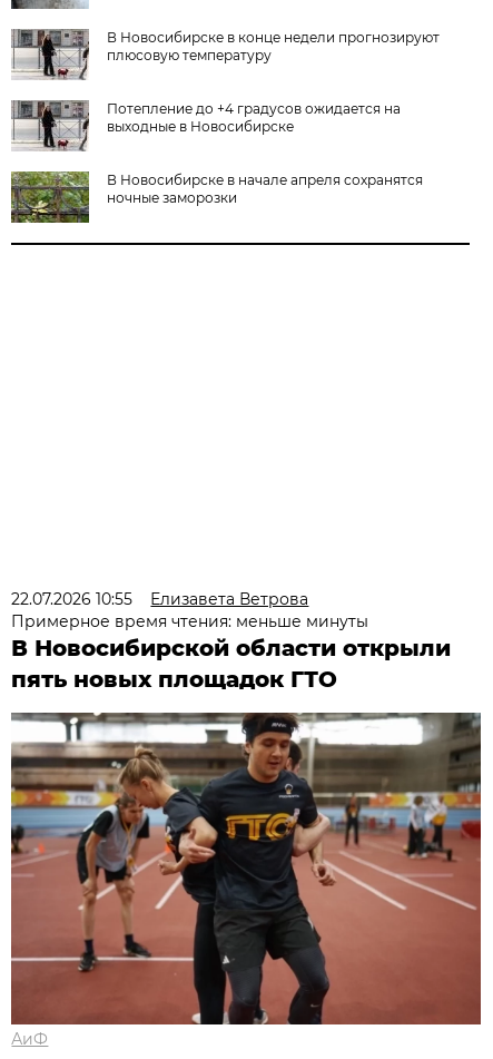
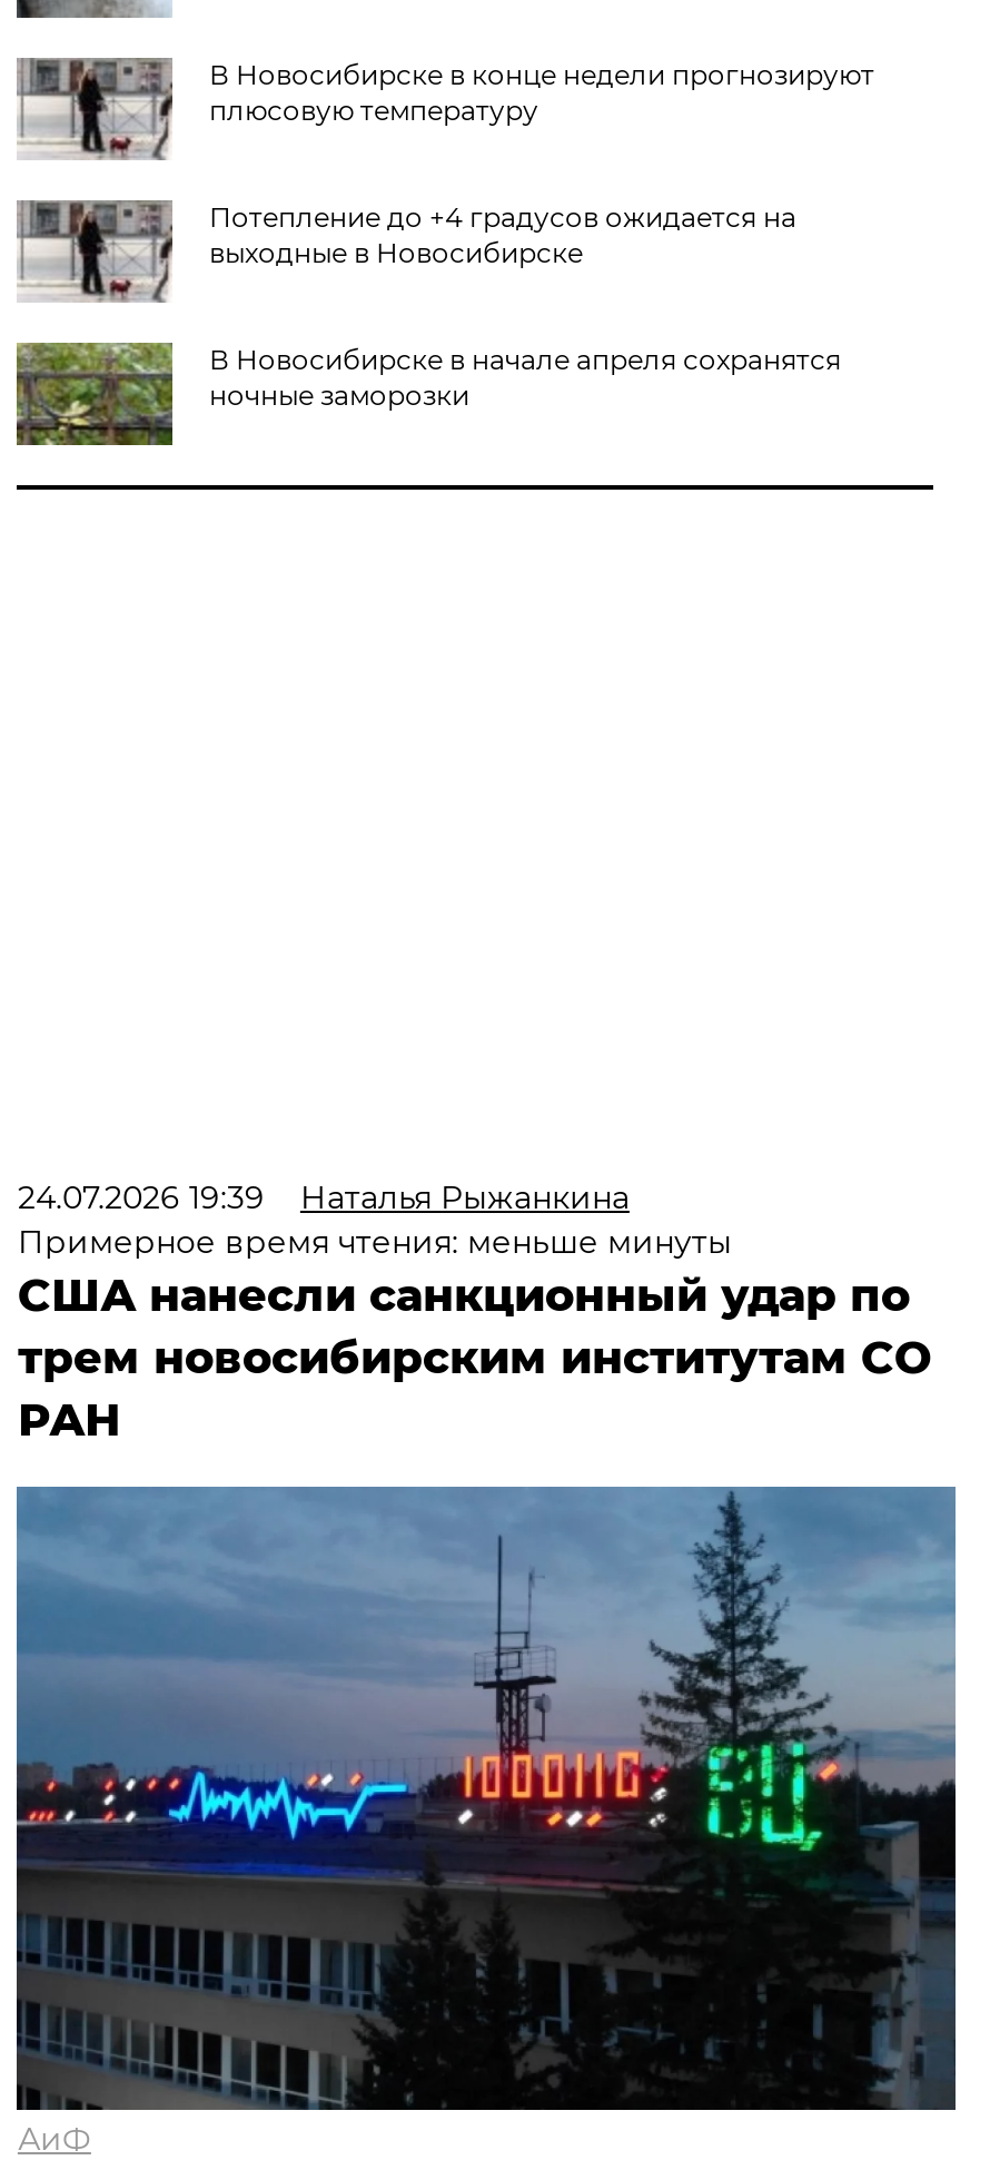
[12,589,309,609] 22.07.2026 10:55 | Елизавета Ветрова -> [18,1177,629,1217] 24.07.2026 19:39 | Наталья Рыжанкина
[12,635,451,693] В Новосибирской области открыли | пять новых площадок ГТО -> [18,1269,932,1447] США нанесли санкционный удар по | трем новосибирским институтам СО | РАН
[10,712,482,1026] [image] -> [14,1485,958,2112] [image]

